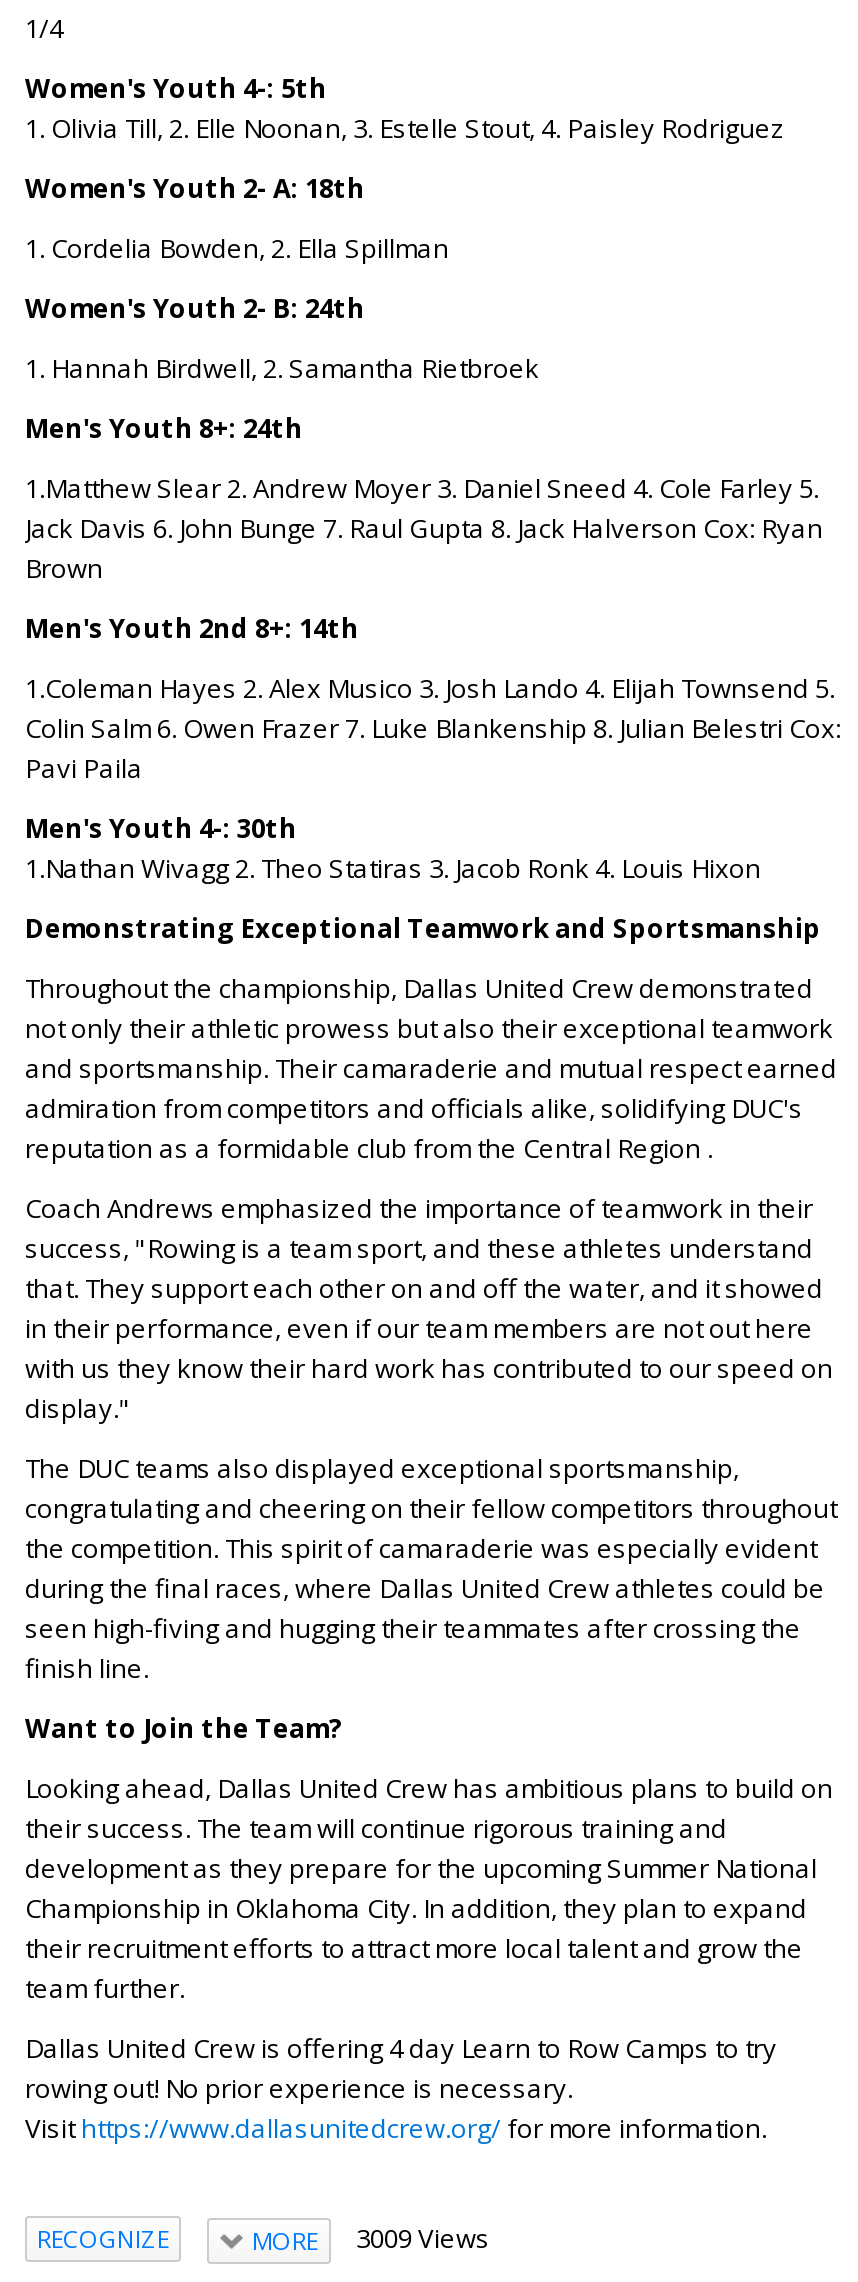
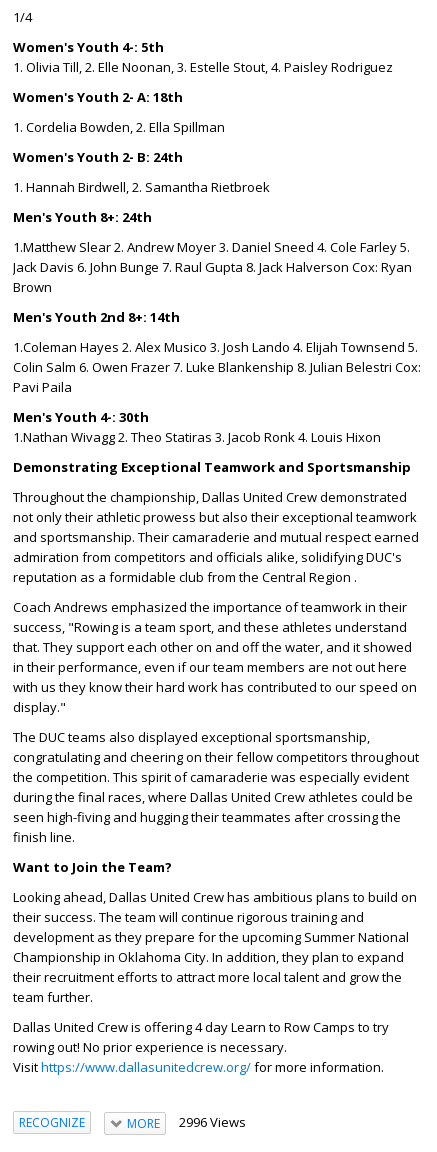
[252,2219,490,2257] MORE 3009 Views -> [126,1113,245,1132] MORE 2996 Views

